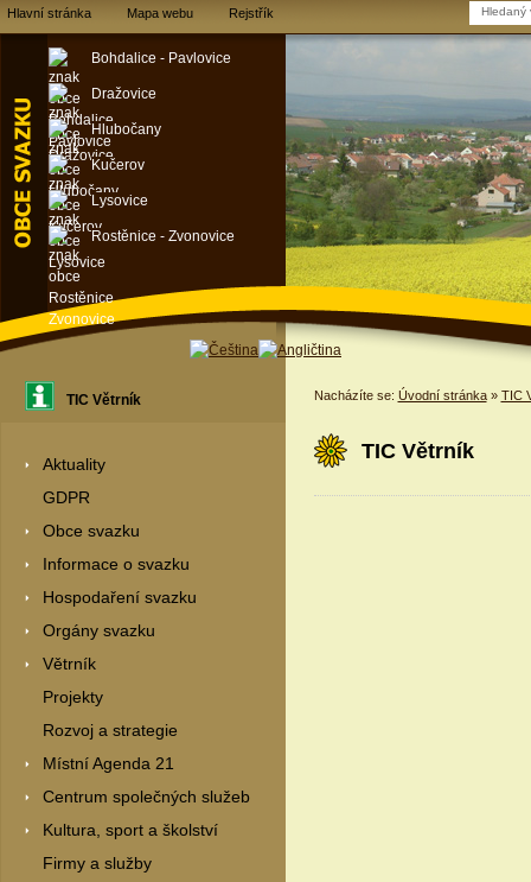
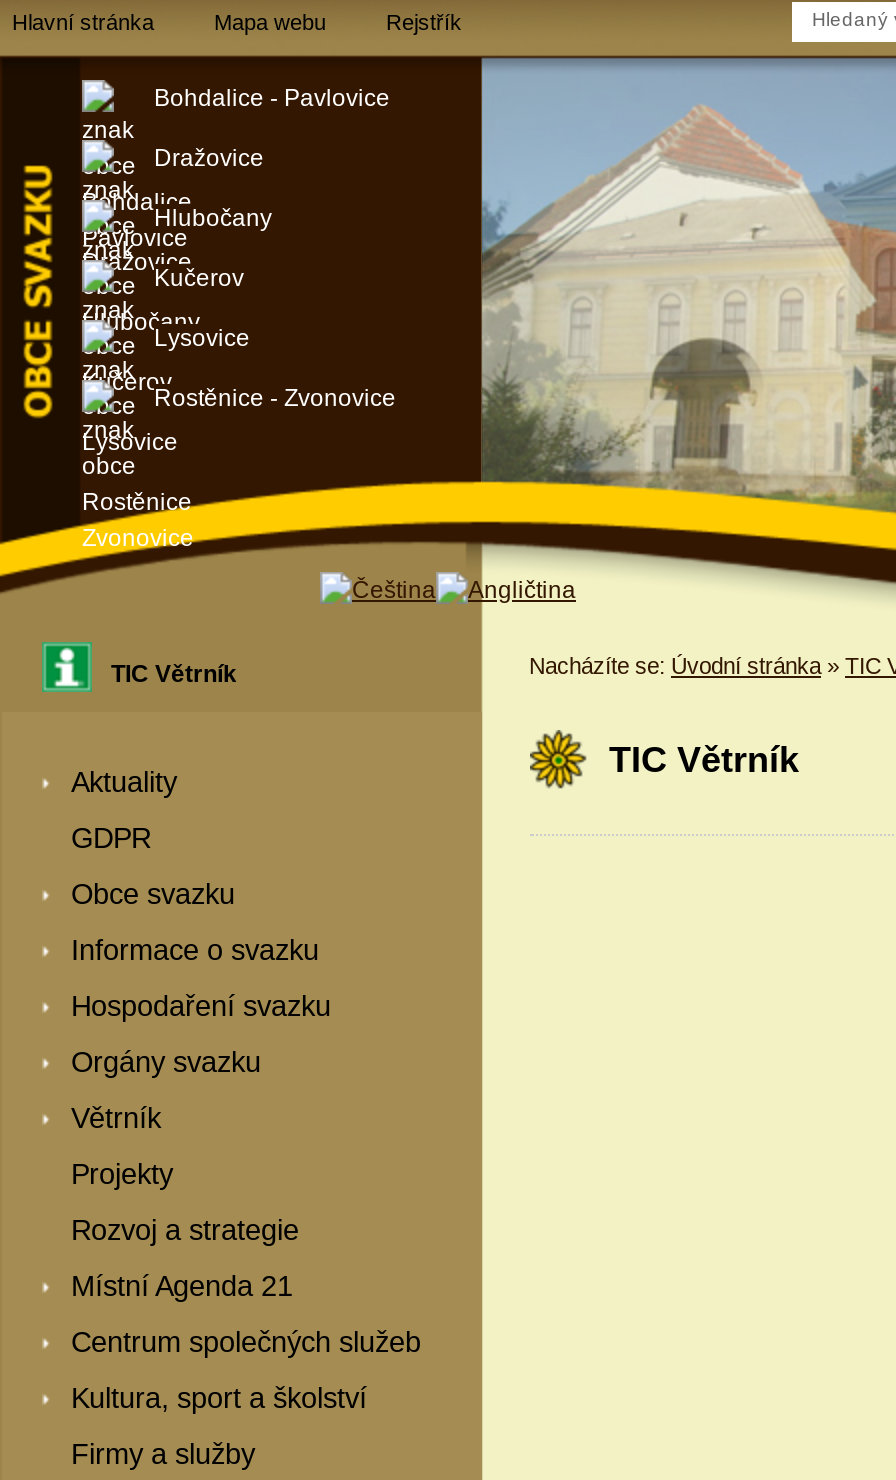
[286,37,527,304] [image] -> [480,60,890,514] [image]

